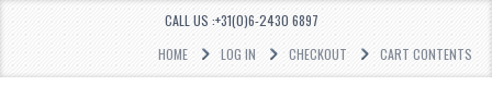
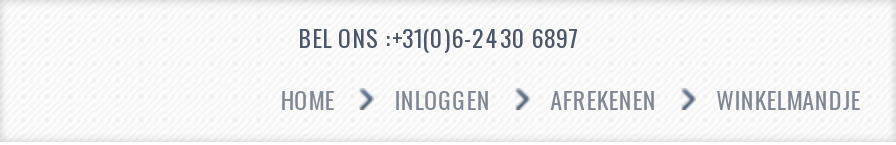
[164,11,328,29] CALL US :+31(0)6-2430 6897 -> [298,20,598,54] BEL ONS :+31(0)6-2430 6897
[221,45,472,63] LOG IN | CHECKOUT | CART CONTENTS -> [394,82,860,116] INLOGGEN | AFREKENEN | WINKELMANDJE

